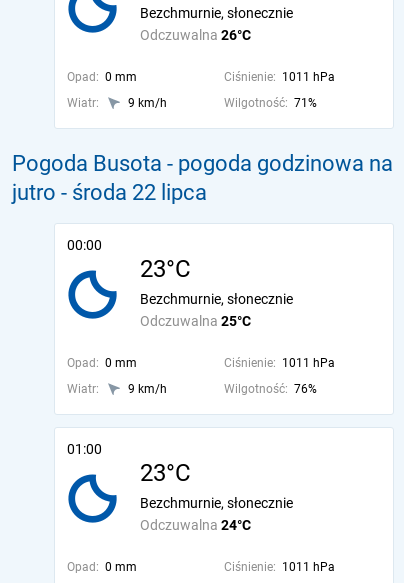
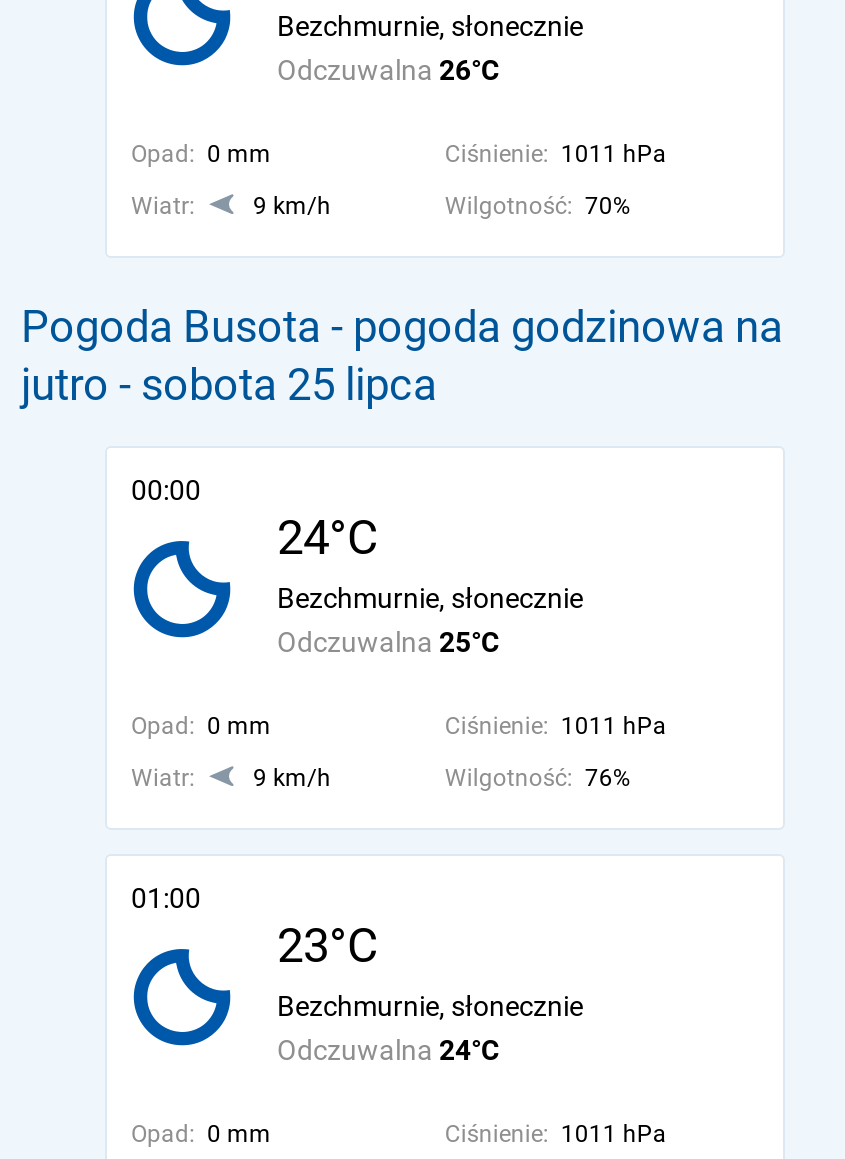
[224,96,317,110] Wilgotność: 71% -> [445,192,631,220] Wilgotność: 70%
[12,180,207,205] jutro - środa 22 lipca -> [21,360,437,410] jutro - sobota 25 lipca
[140,255,191,283] 23°C -> [277,510,379,566] 24°C

